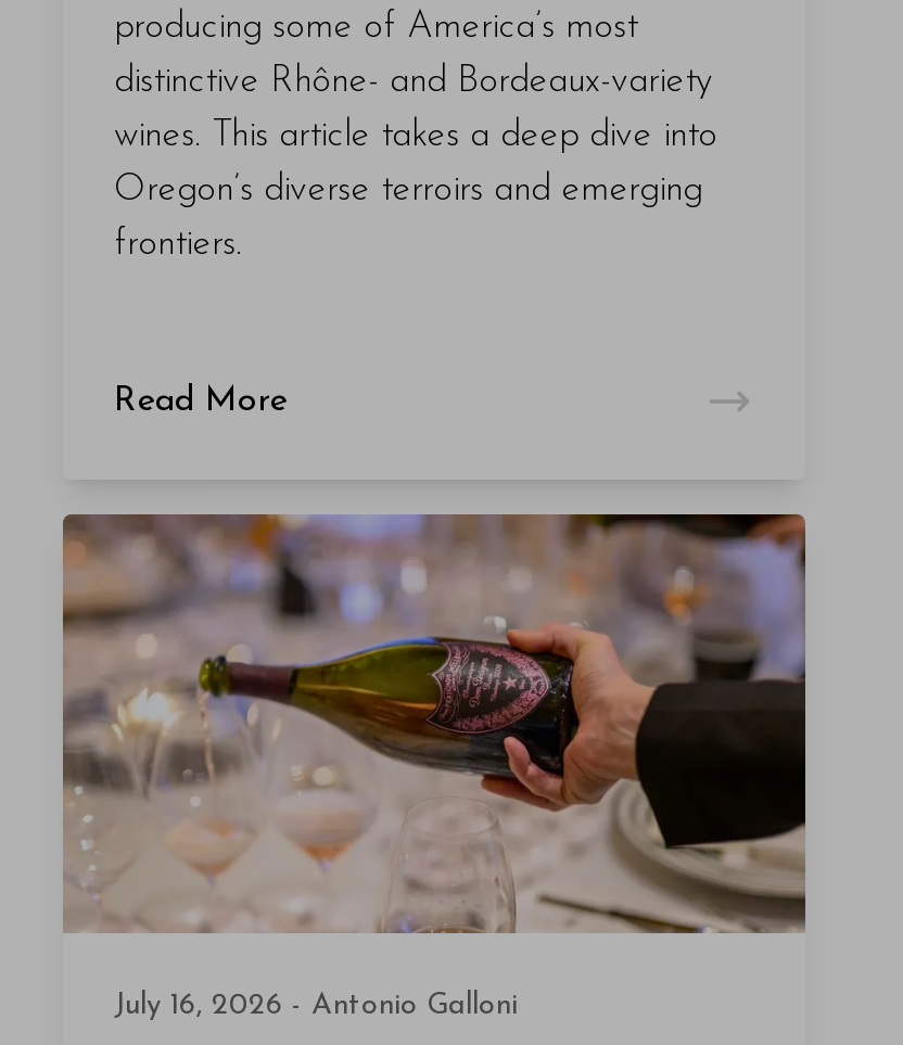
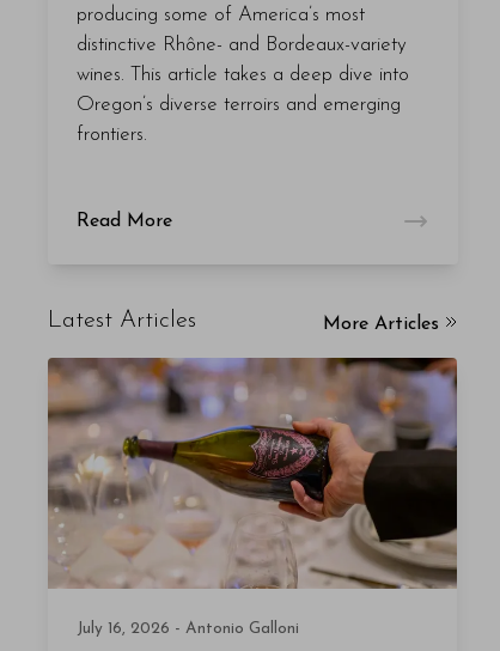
none -> [47,309,438,334] Latest Articles | More Articles

